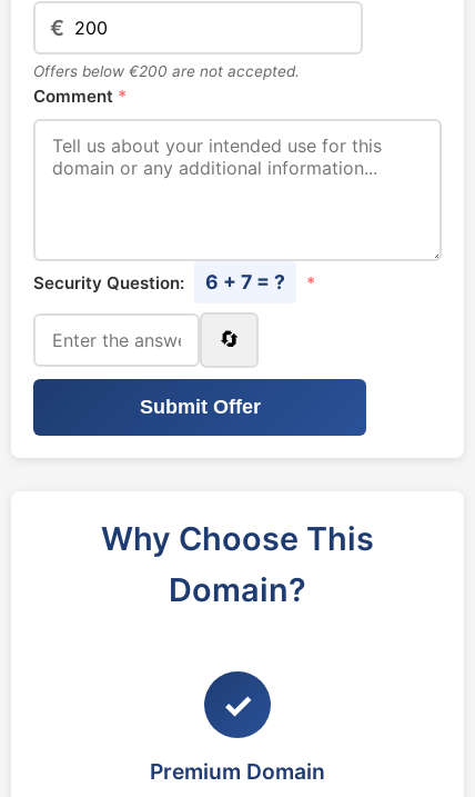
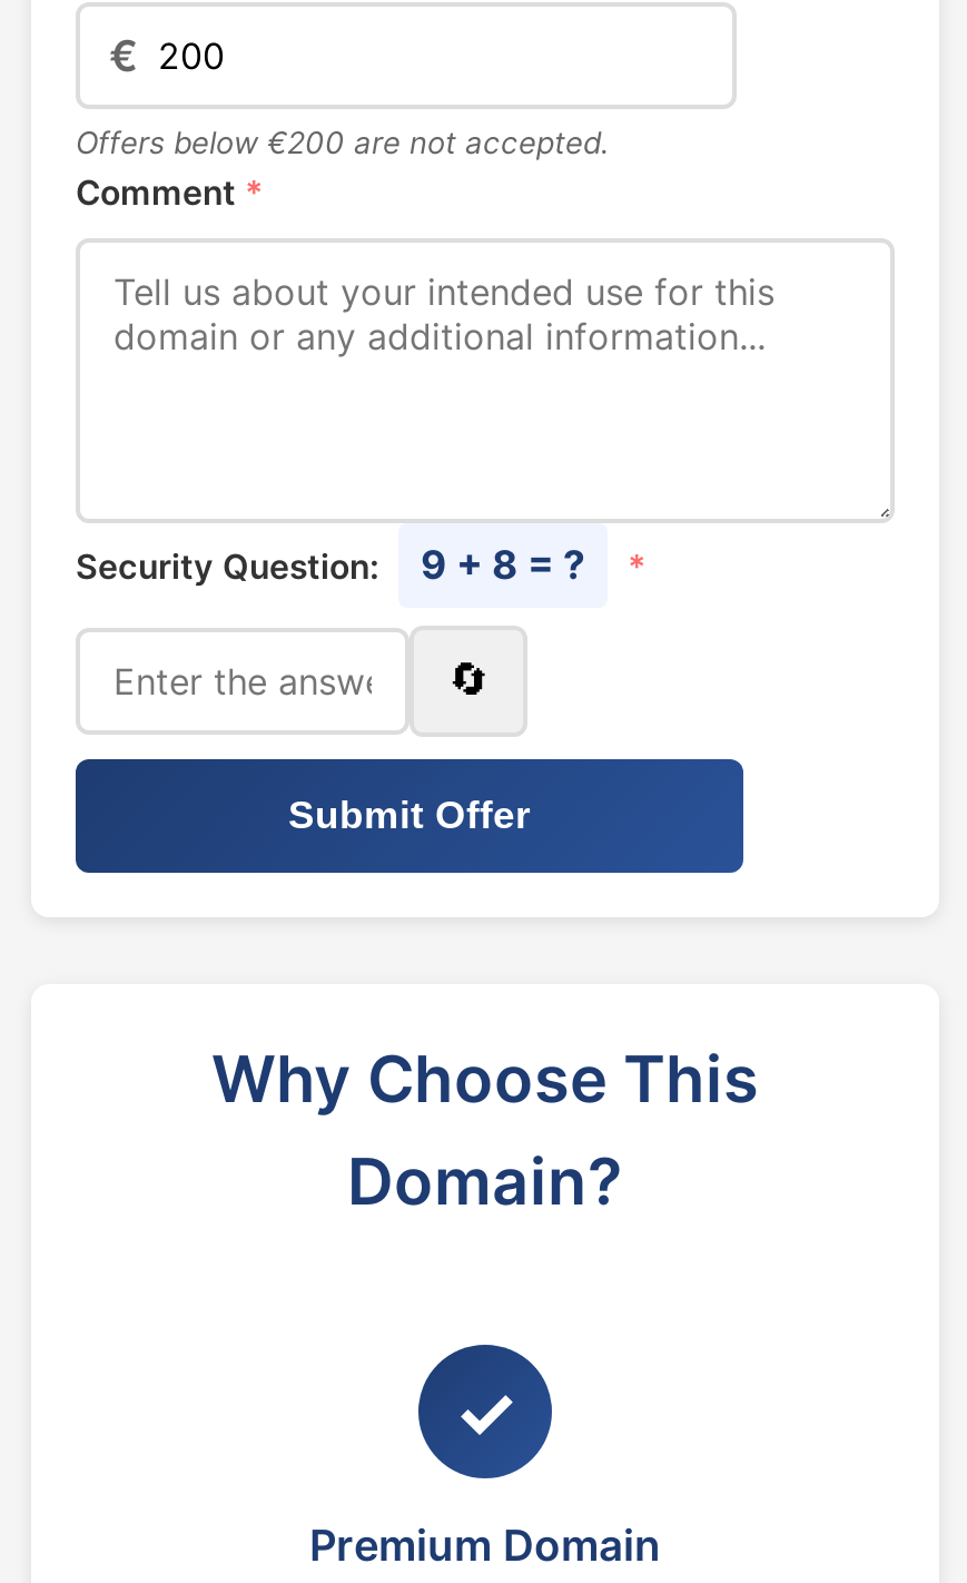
[205,270,285,293] 6 + 7 = ? -> [421,541,585,588] 9 + 8 = ?

